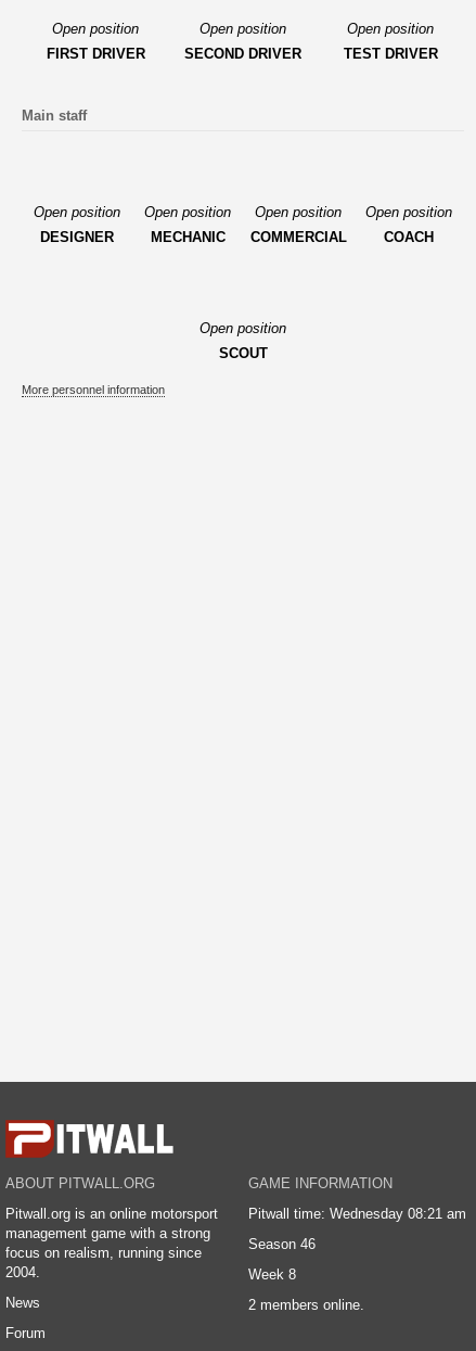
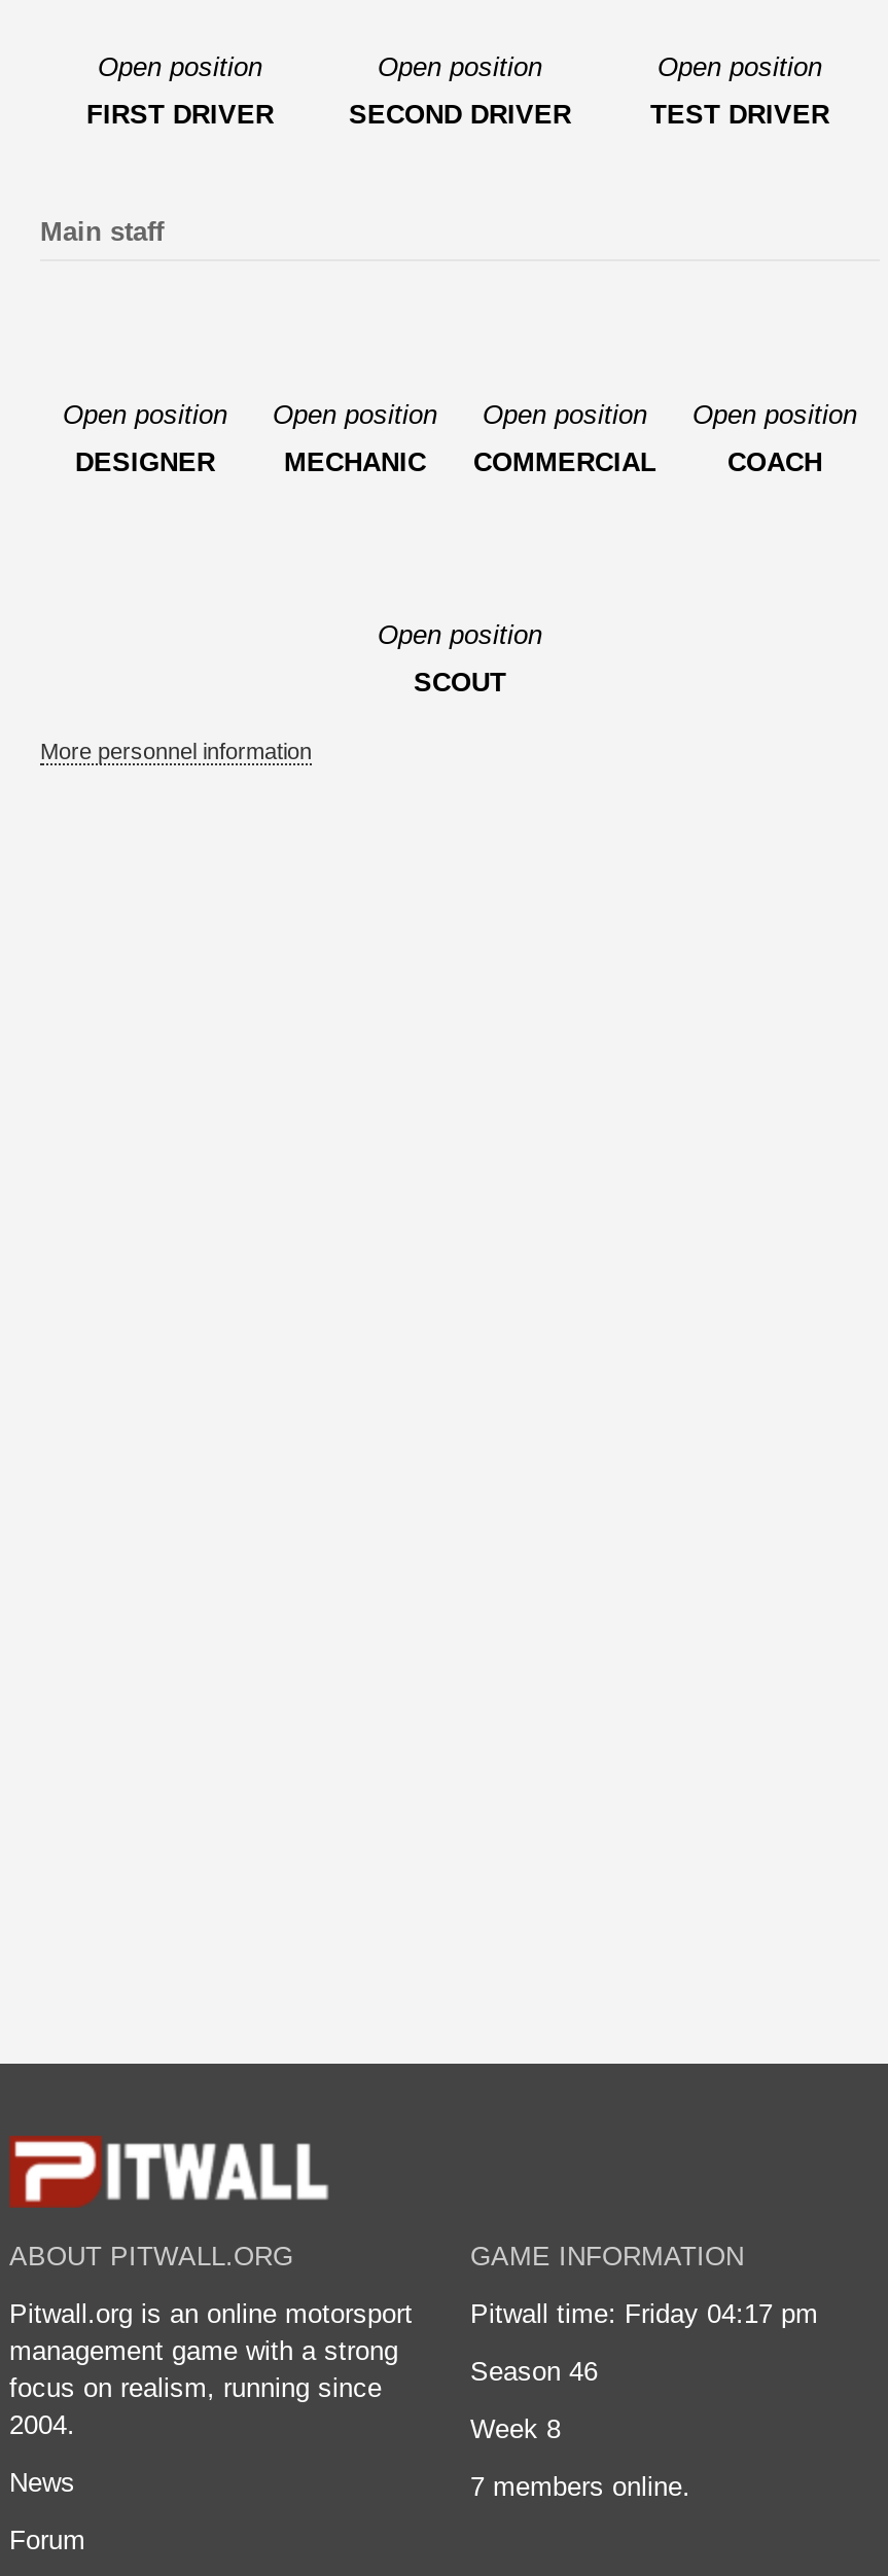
[248,1206,466,1222] Pitwall time: Wednesday 08:21 am -> [470,2298,818,2329] Pitwall time: Friday 04:17 pm
[248,1297,364,1313] 2 members online. -> [470,2471,690,2502] 7 members online.

